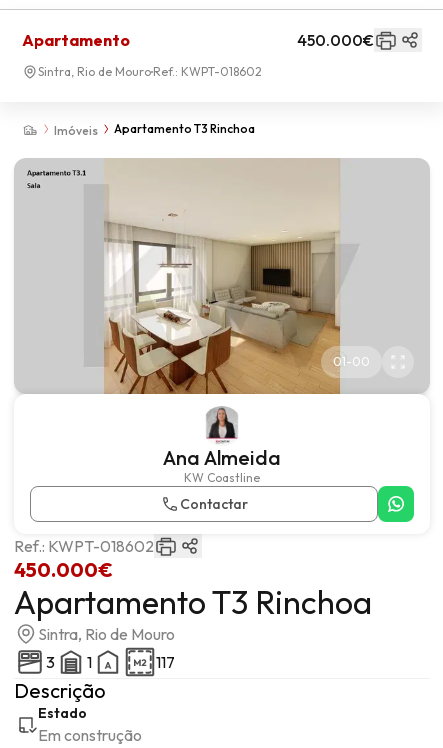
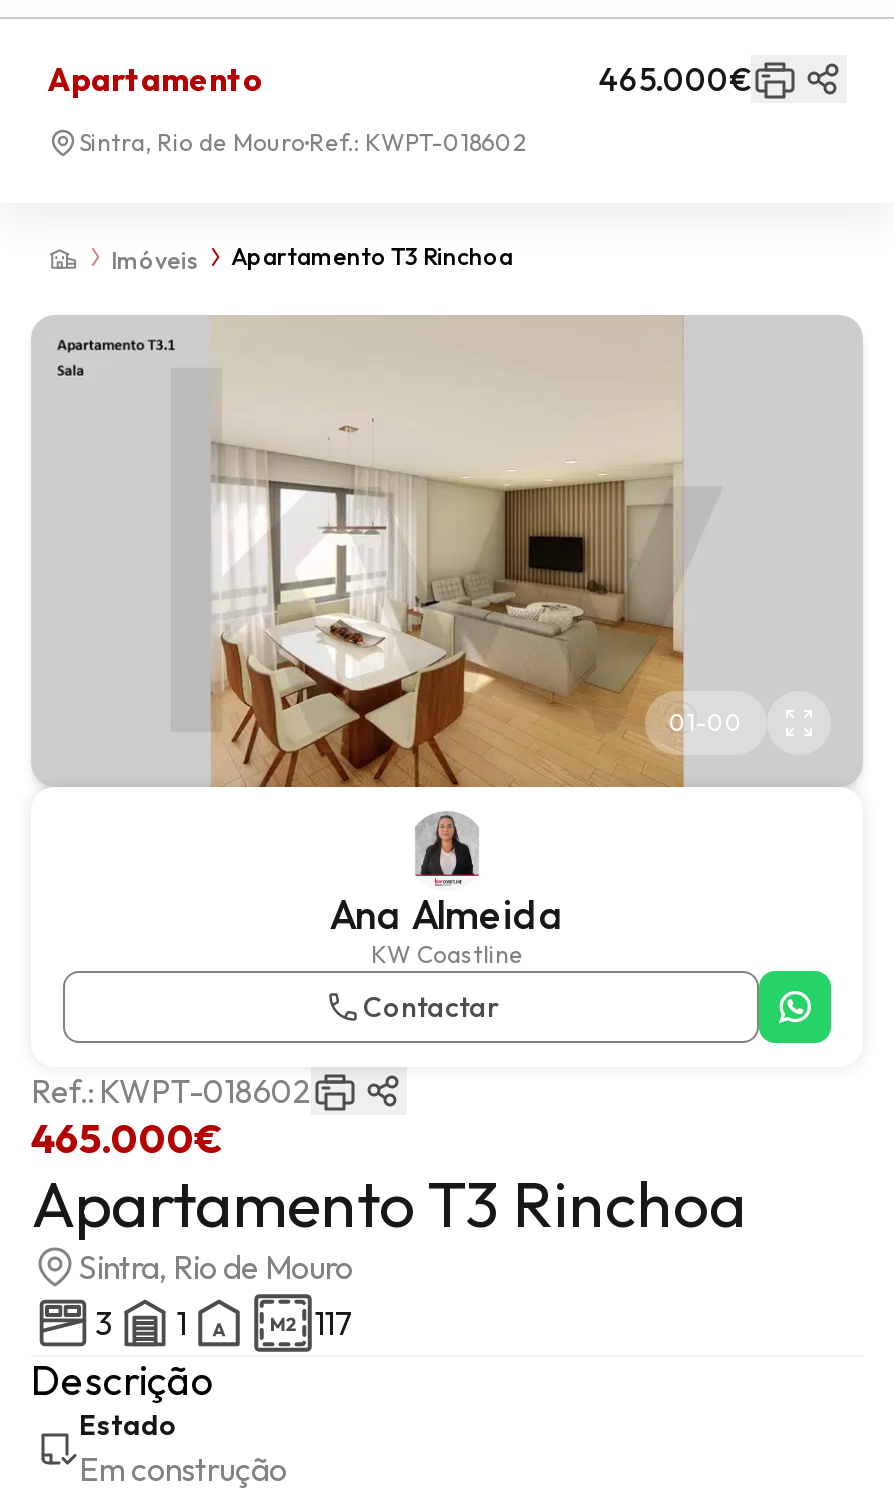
[297,30,374,50] 450.000€ -> [599,59,751,99] 465.000€
[14,557,113,582] 450.000€ -> [31,1113,225,1163] 465.000€

